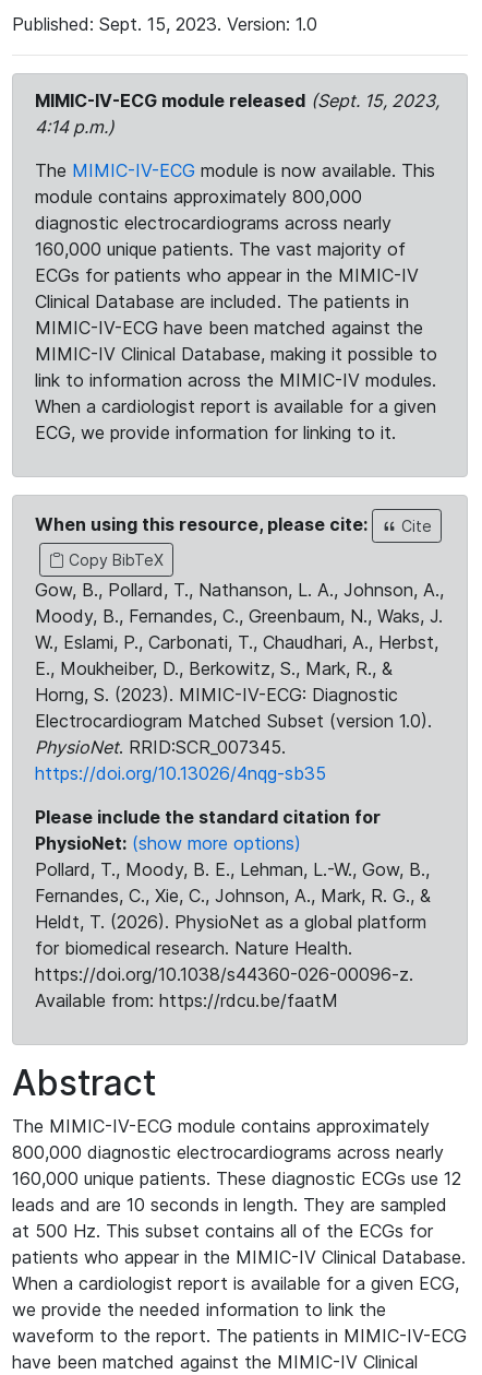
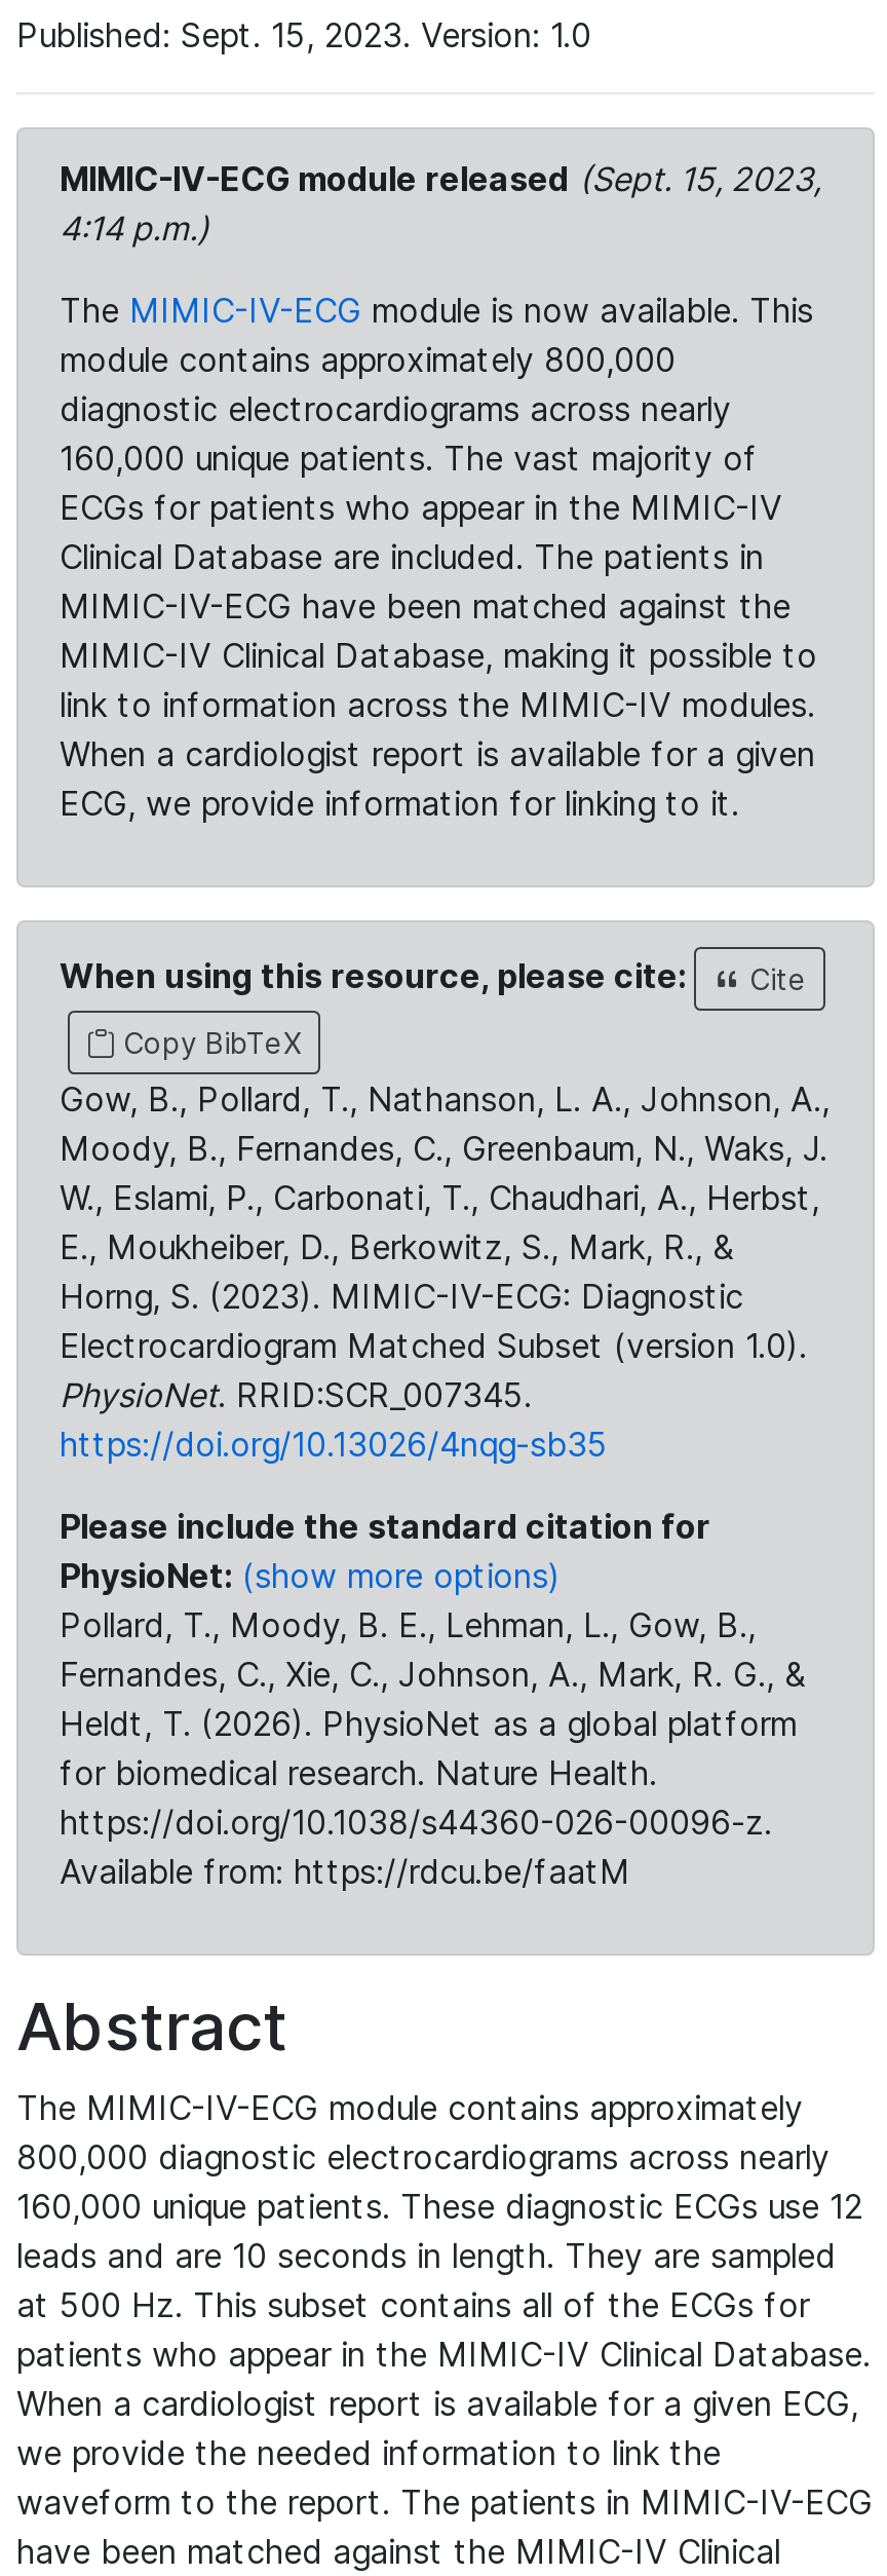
[35,858,430,880] Pollard, T., Moody, B. E., Lehman, L.-W., Gow, B., -> [60,1604,756,1645] Pollard, T., Moody, B. E., Lehman, L., Gow, B.,

